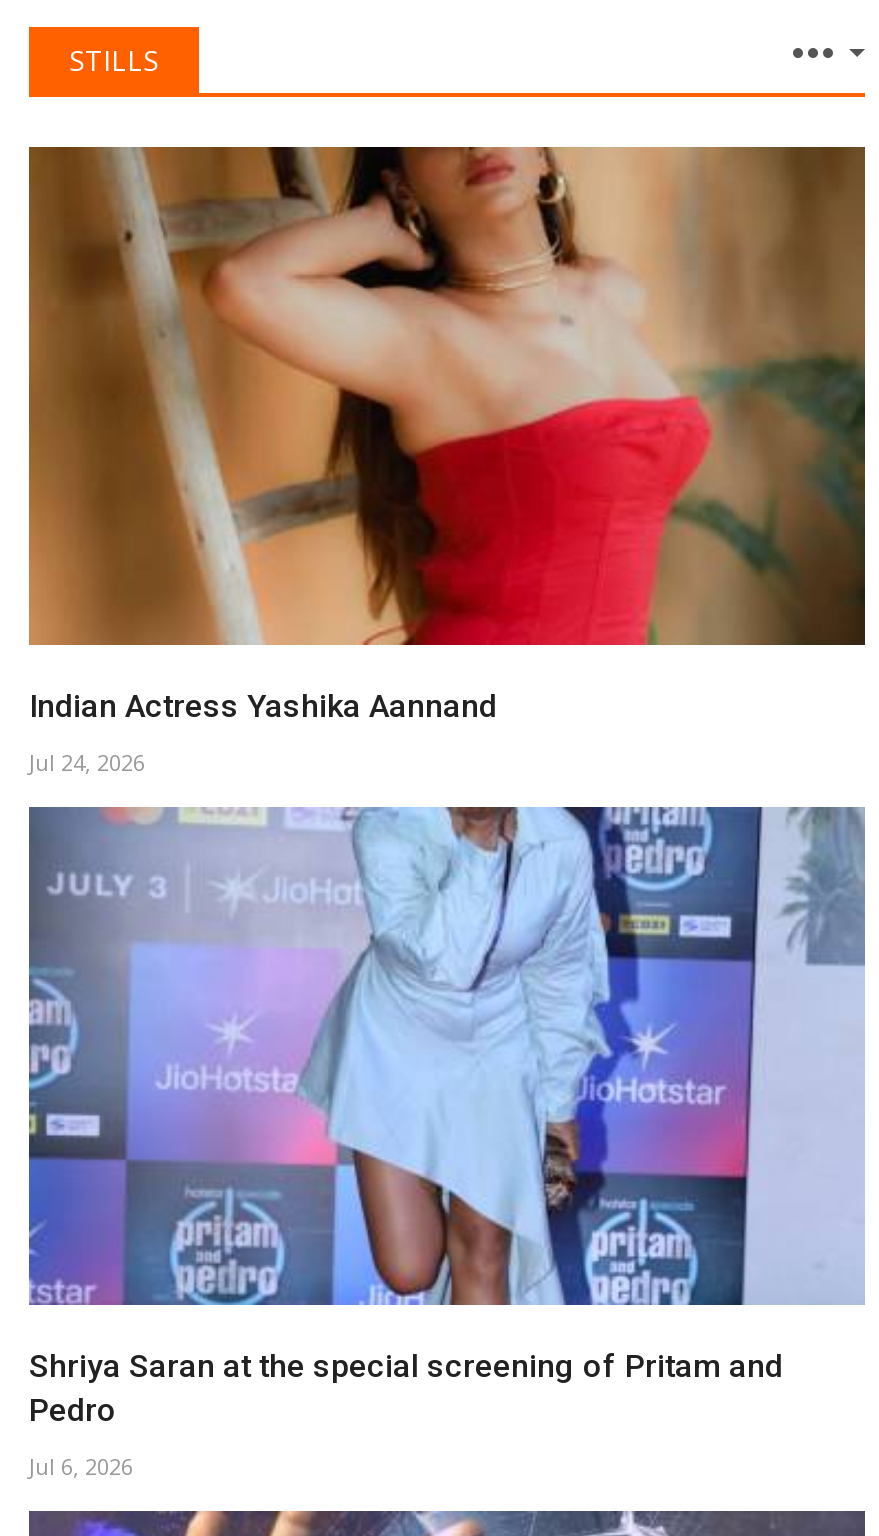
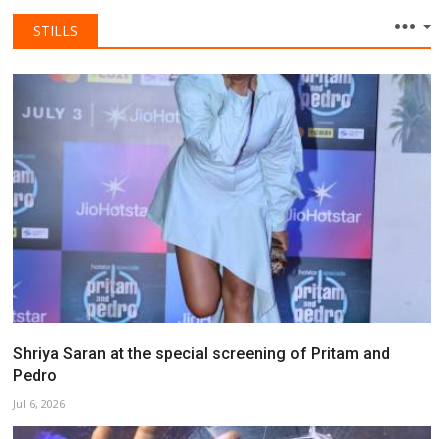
[27,145,867,777] [image] | Indian Actress Yashika Aannand | Jul 24, 2026 -> none

